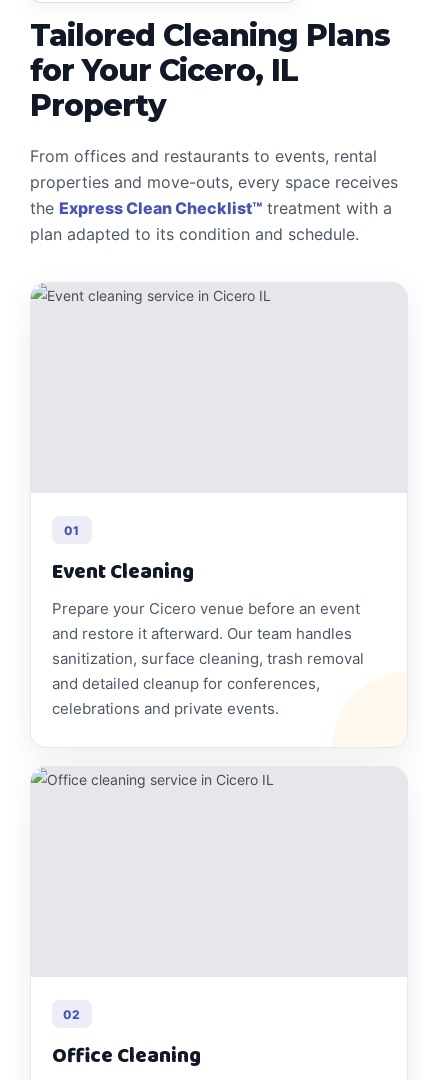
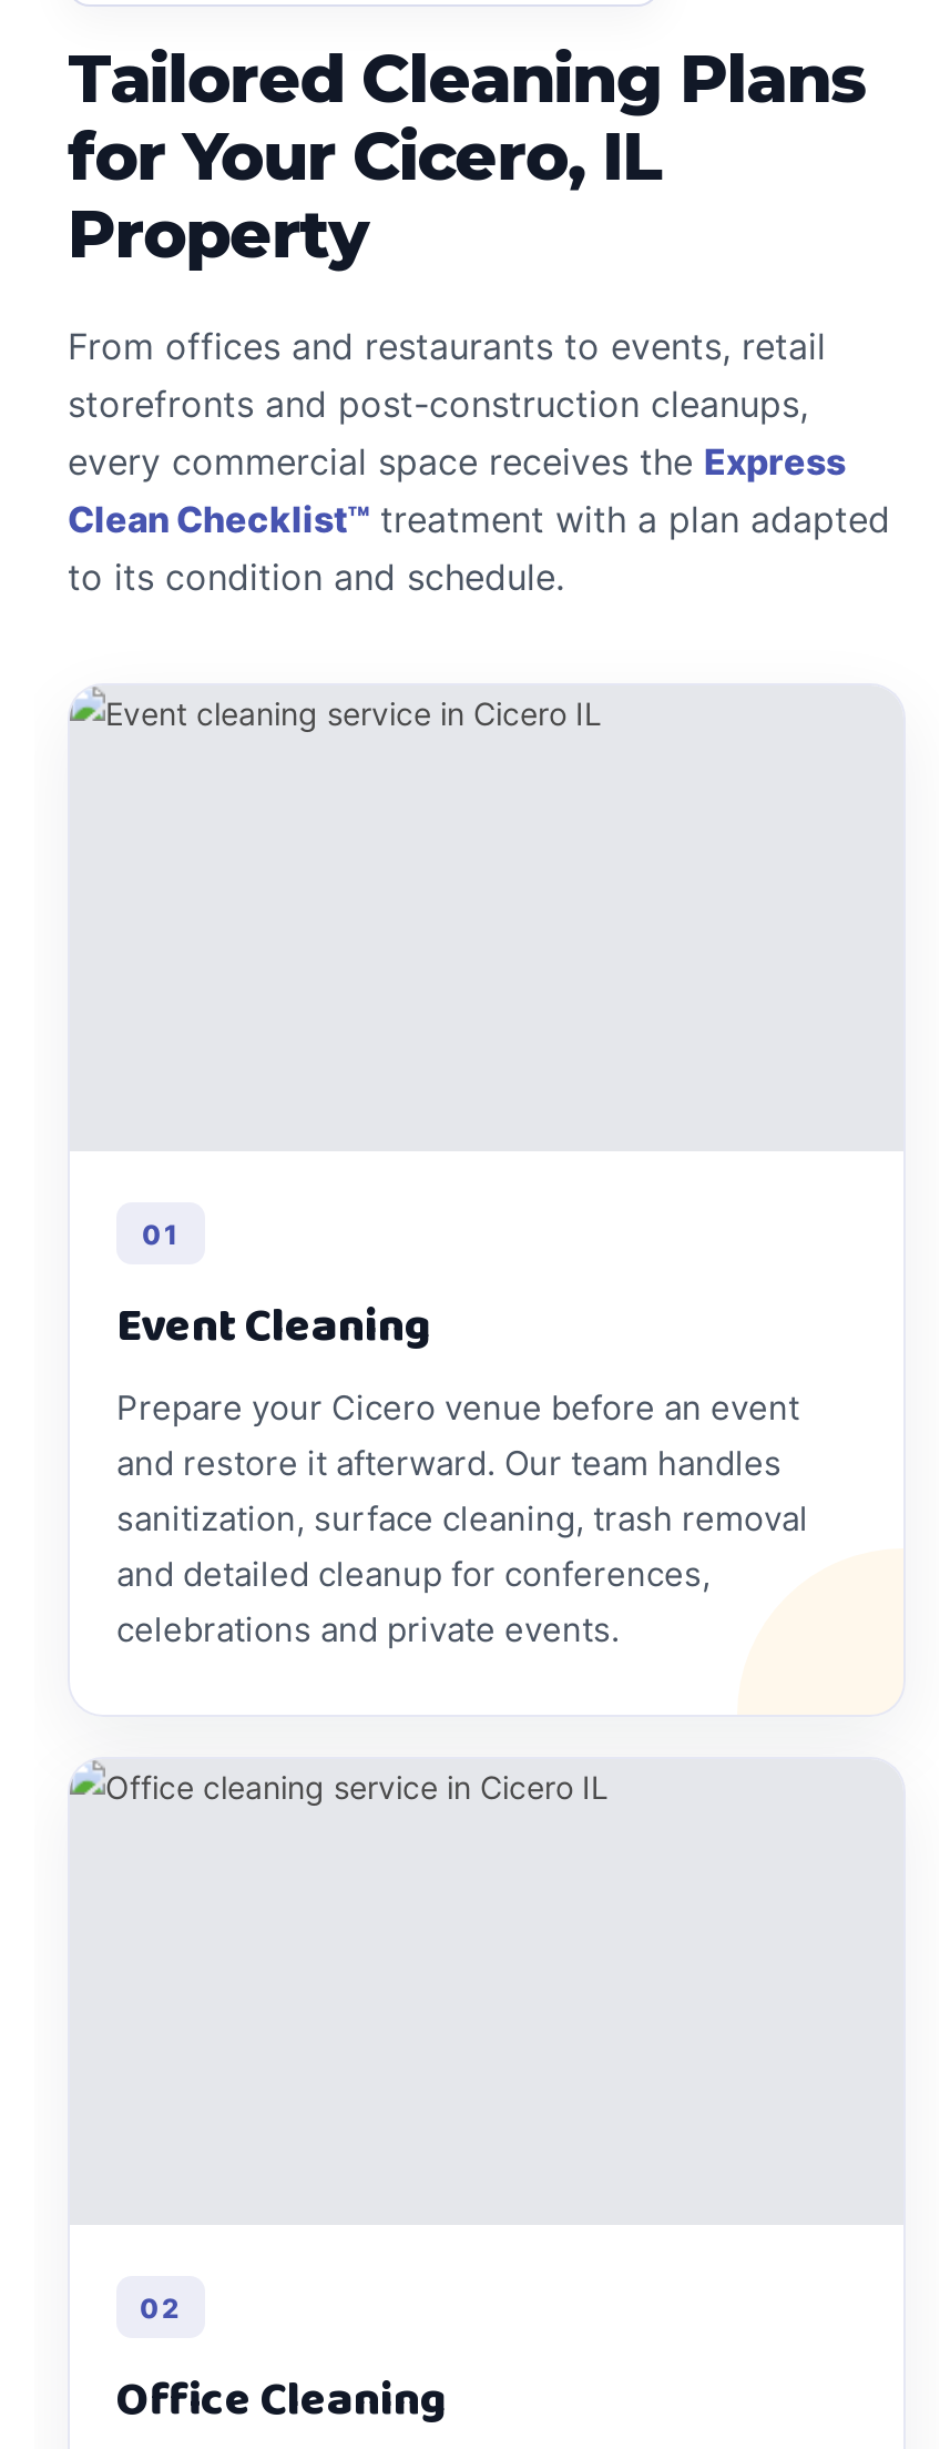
[30,146,398,244] From offices and restaurants to events, rental | properties and move-outs, every space receives | the Express Clean Checklist™ treatment with a | plan adapted to its condition and schedule. -> [68,324,890,599] From offices and restaurants to events, retail | storefronts and post-construction cleanups, | every commercial space receives the Express | Clean Checklist™ treatment with a plan adapted | to its condition and schedule.

